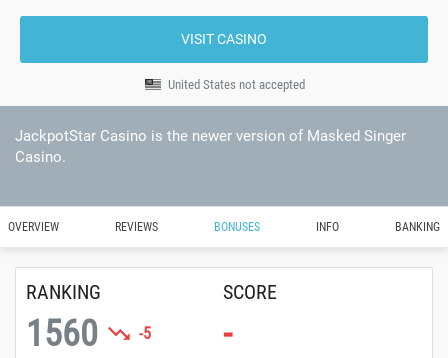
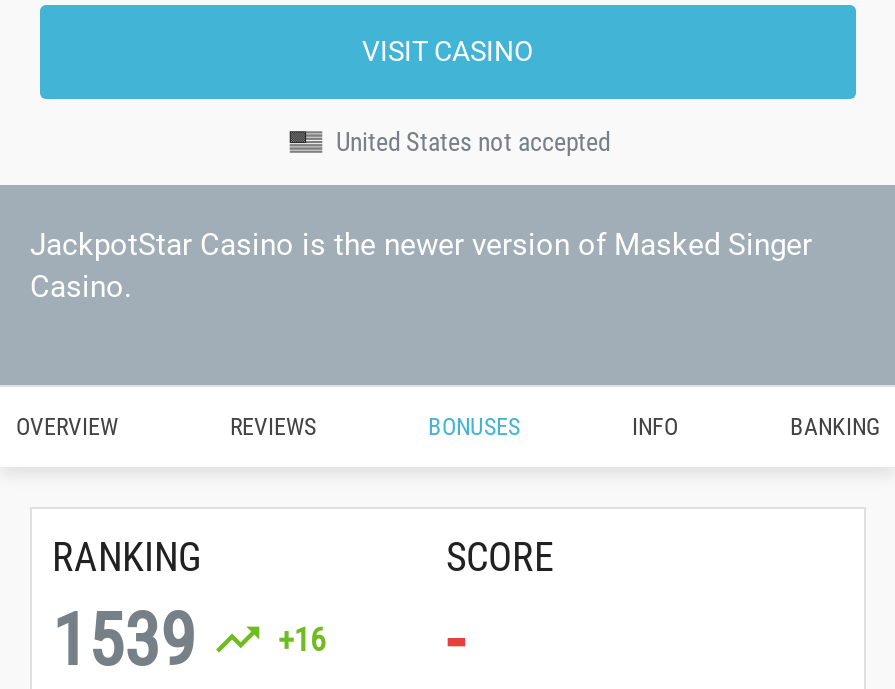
[26,313,98,355] 1560 -> [52,599,196,683] 1539
[135,324,151,343] -5 -> [270,621,326,659] +16

